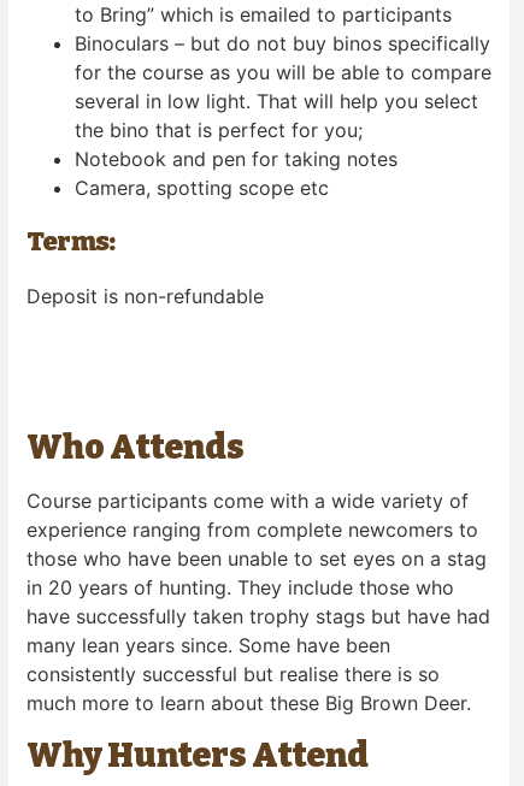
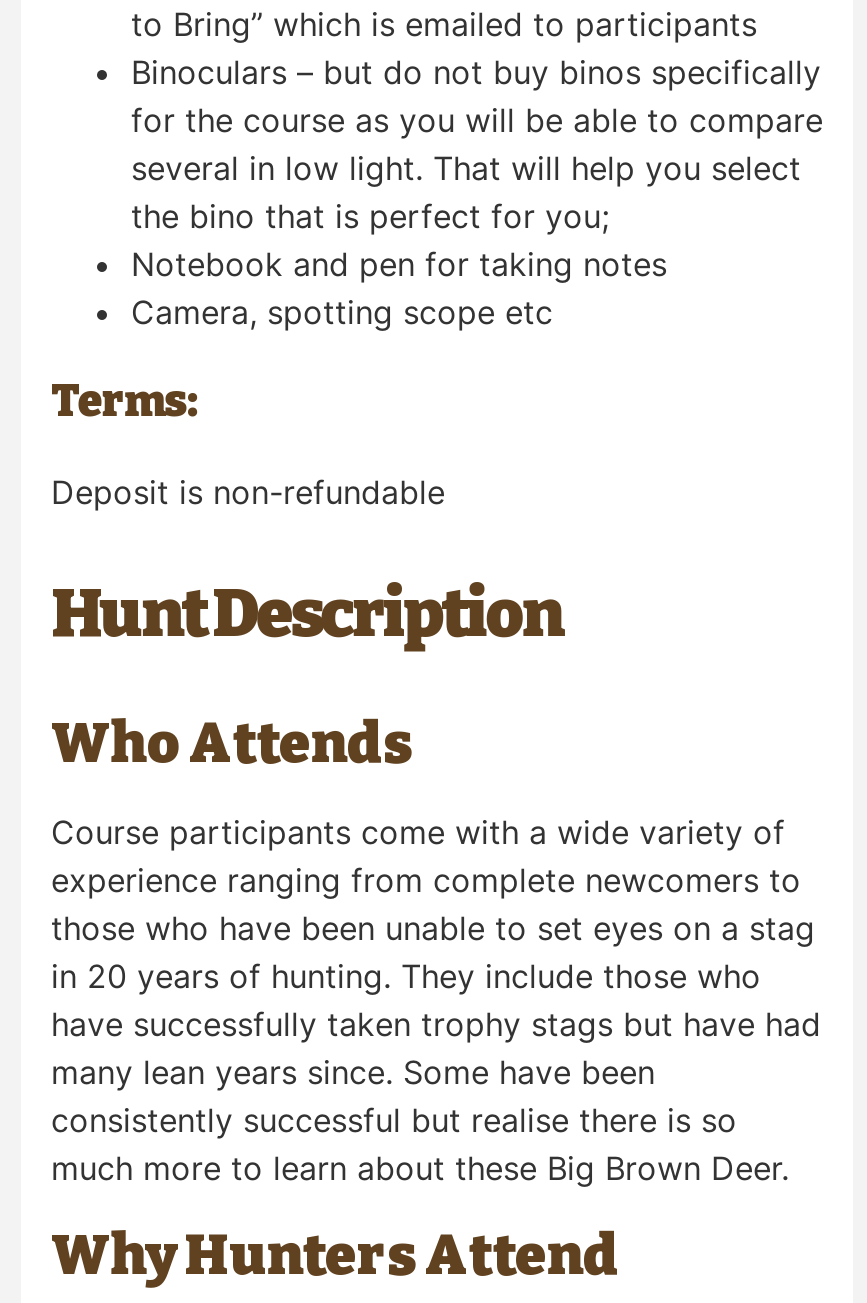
none -> [51,575,562,655] Hunt Description

